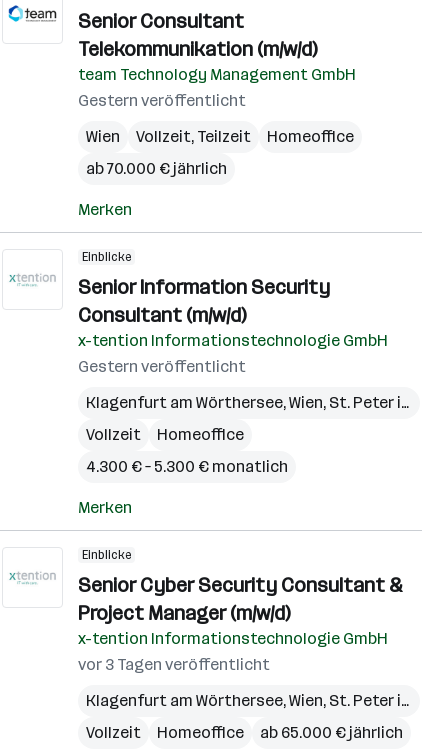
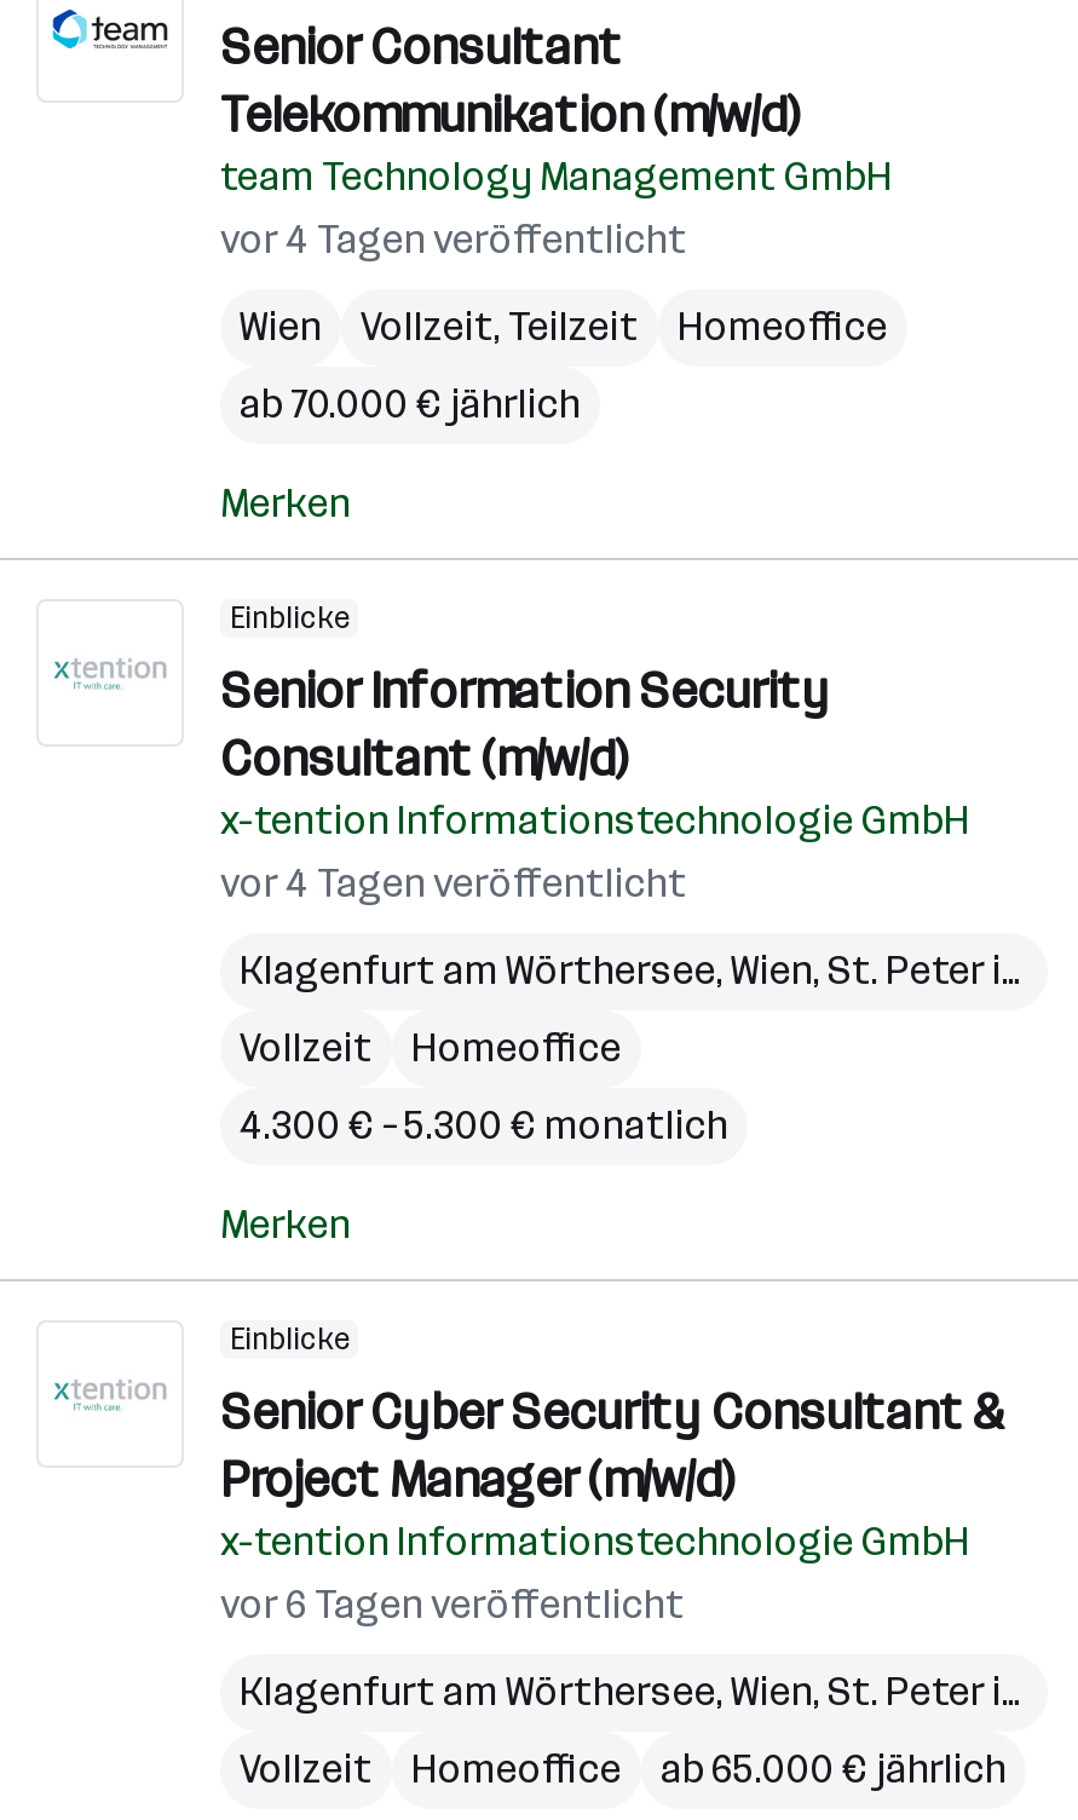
[78,91,246,110] Gestern veröffentlicht -> [220,217,687,263] vor 4 Tagen veröffentlicht
[78,357,246,376] Gestern veröffentlicht -> [220,860,687,906] vor 4 Tagen veröffentlicht
[78,655,270,674] vor 3 Tagen veröffentlicht -> [220,1582,685,1628] vor 6 Tagen veröffentlicht

